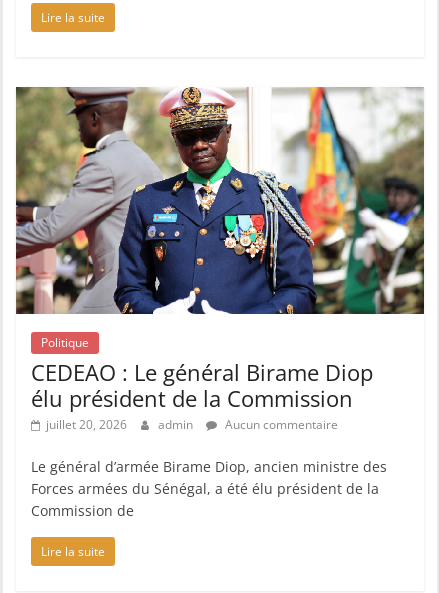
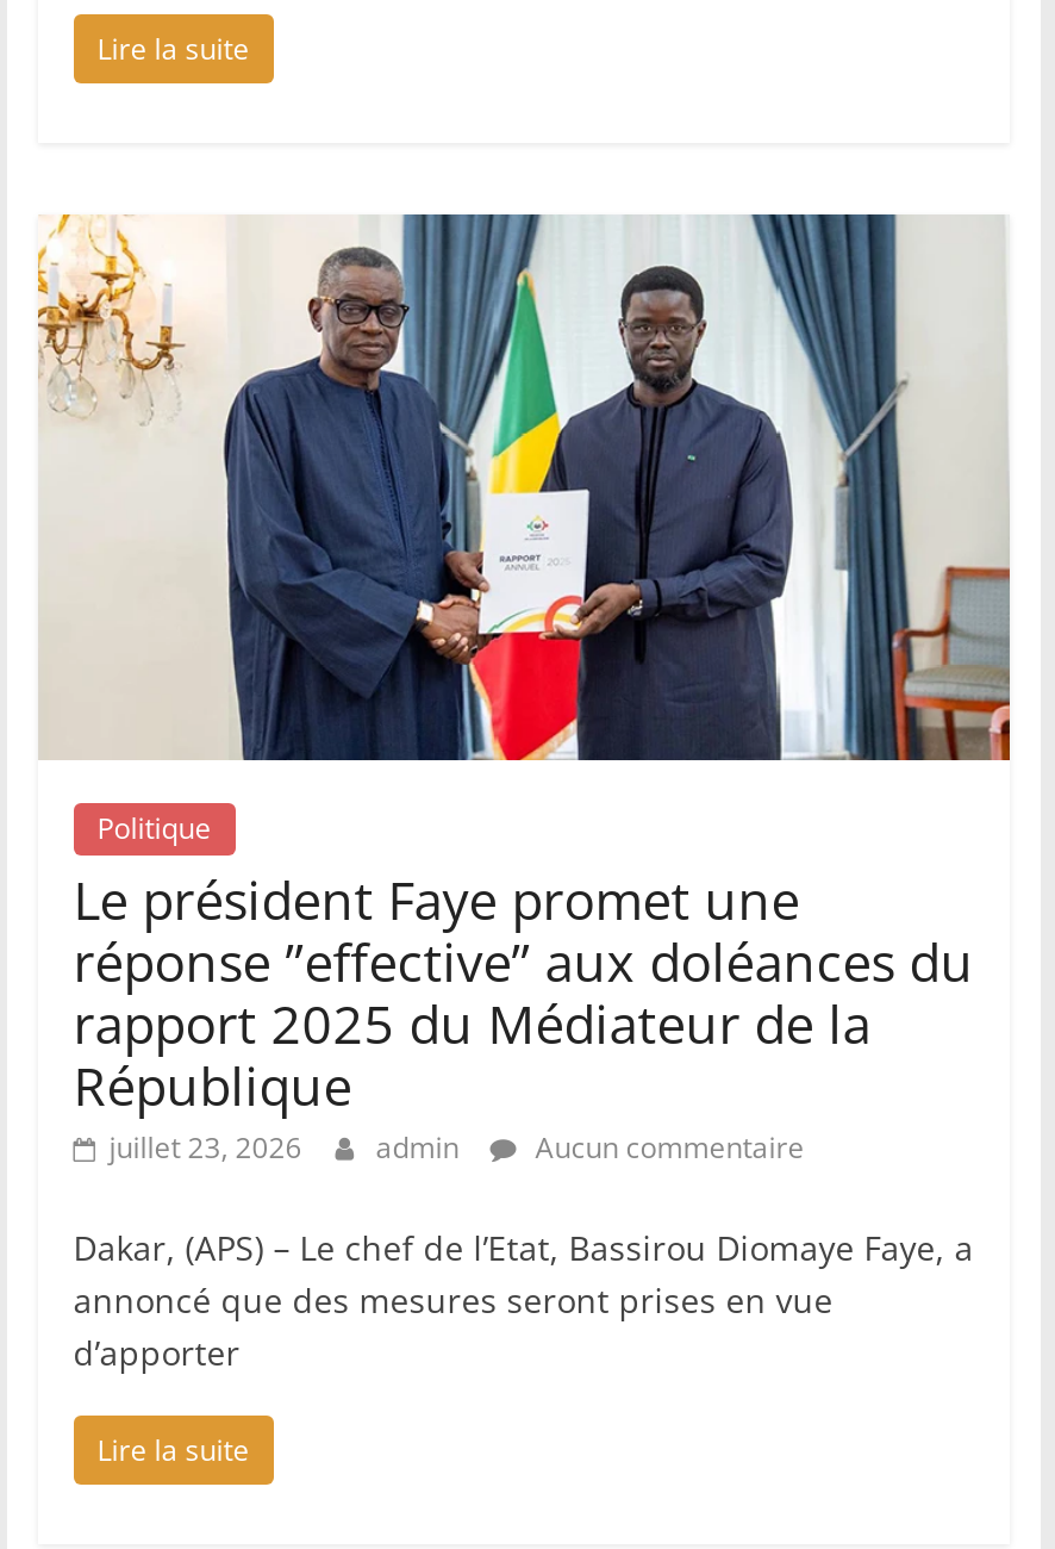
[15,86,425,315] [image] -> [38,212,1012,763] [image]
[31,357,373,433] CEDEAO : Le général Birame Diop | élu président de la Commission | juillet 20, 2026 -> [73,862,974,1167] Le président Faye promet une | réponse ”effective” aux doléances du | rapport 2025 du Médiateur de la | République | juillet 23, 2026
[31,457,387,520] Le général d’armée Birame Diop, ancien ministre des | Forces armées du Sénégal, a été élu président de la | Commission de -> [73,1224,974,1374] Dakar, (APS) – Le chef de l’Etat, Bassirou Diomaye Faye, a | annoncé que des mesures seront prises en vue | d’apporter

